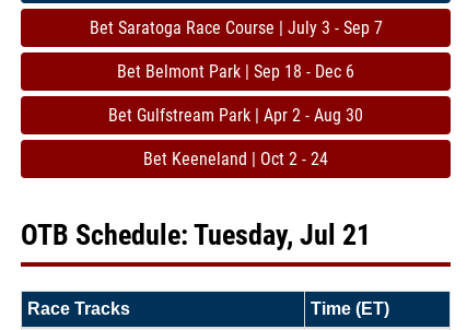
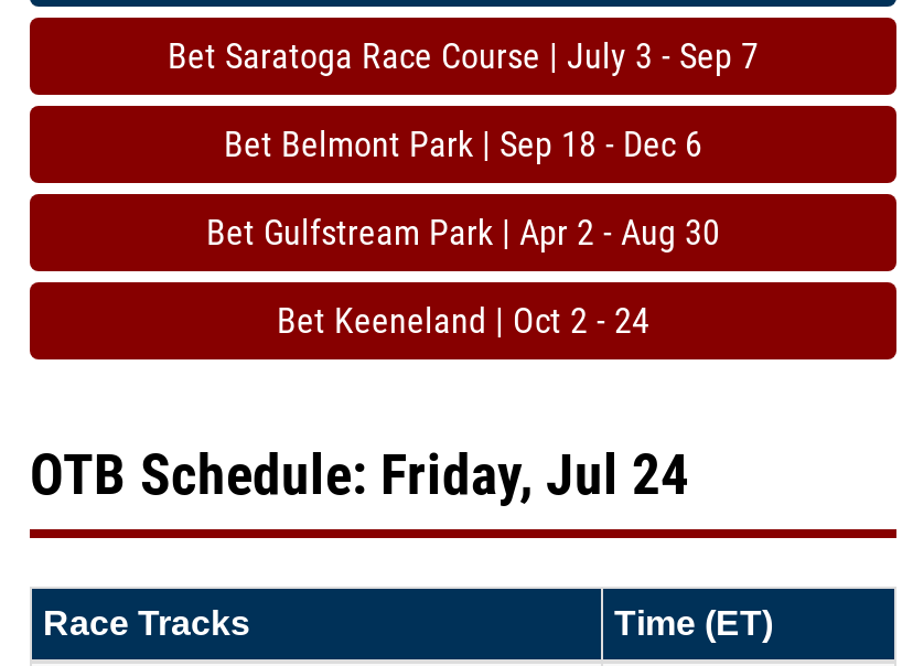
[21,218,371,251] OTB Schedule: Tuesday, Jul 21 -> [30,441,689,507] OTB Schedule: Friday, Jul 24

